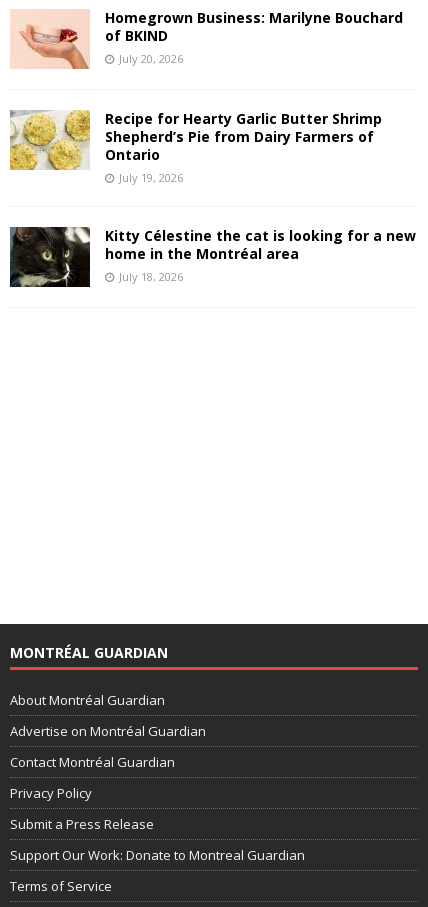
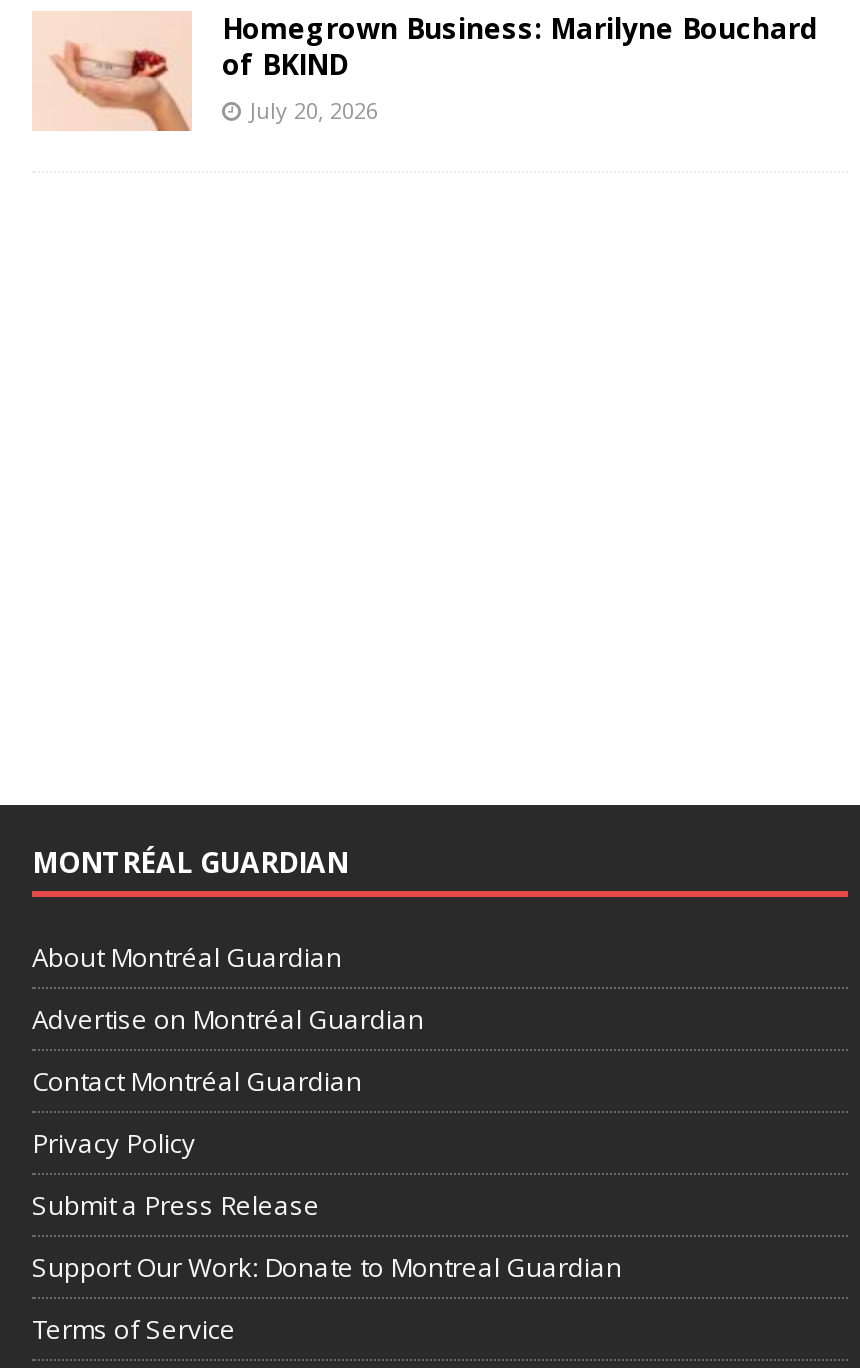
[9,109,416,284] [image] | Recipe for Hearty Garlic Butter Shrimp | Shepherd’s Pie from Dairy Farmers of | Ontario | July 19, 2026 | Kitty Célestine the cat is looking for a new | home in the Montréal area | July 18, 2026 -> none
[9,226,91,288] [image] -> none

